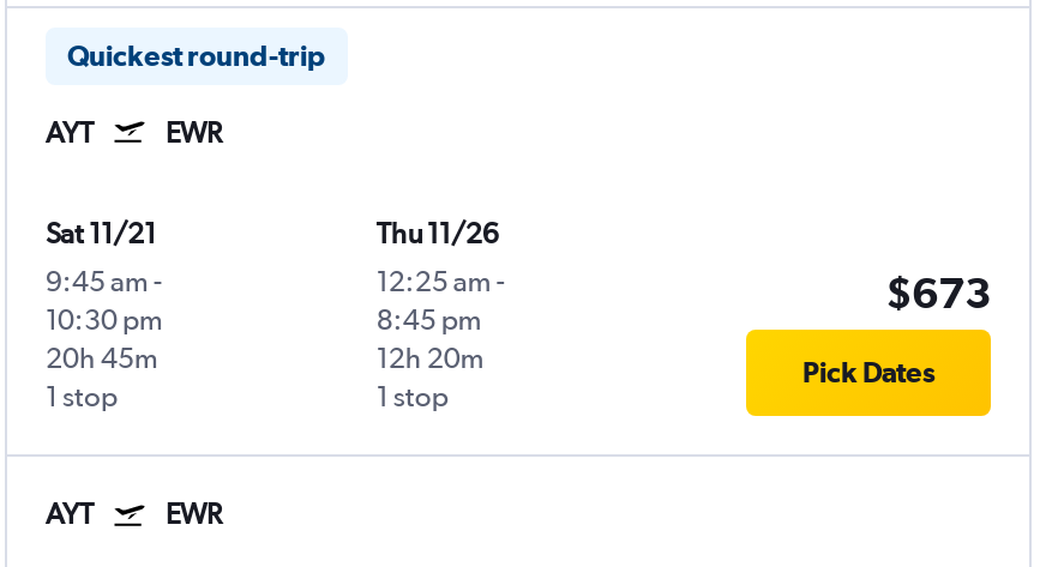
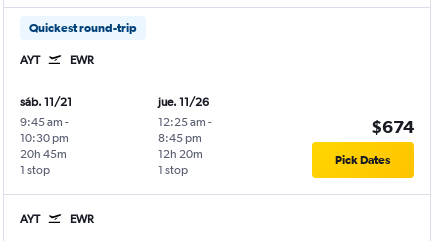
[46,218,156,252] Sat 11/21 -> [20,95,72,109] sáb. 11/21
[376,218,499,252] Thu 11/26 -> [158,95,209,109] jue. 11/26
[885,269,991,317] $673 -> [371,116,414,136] $674

